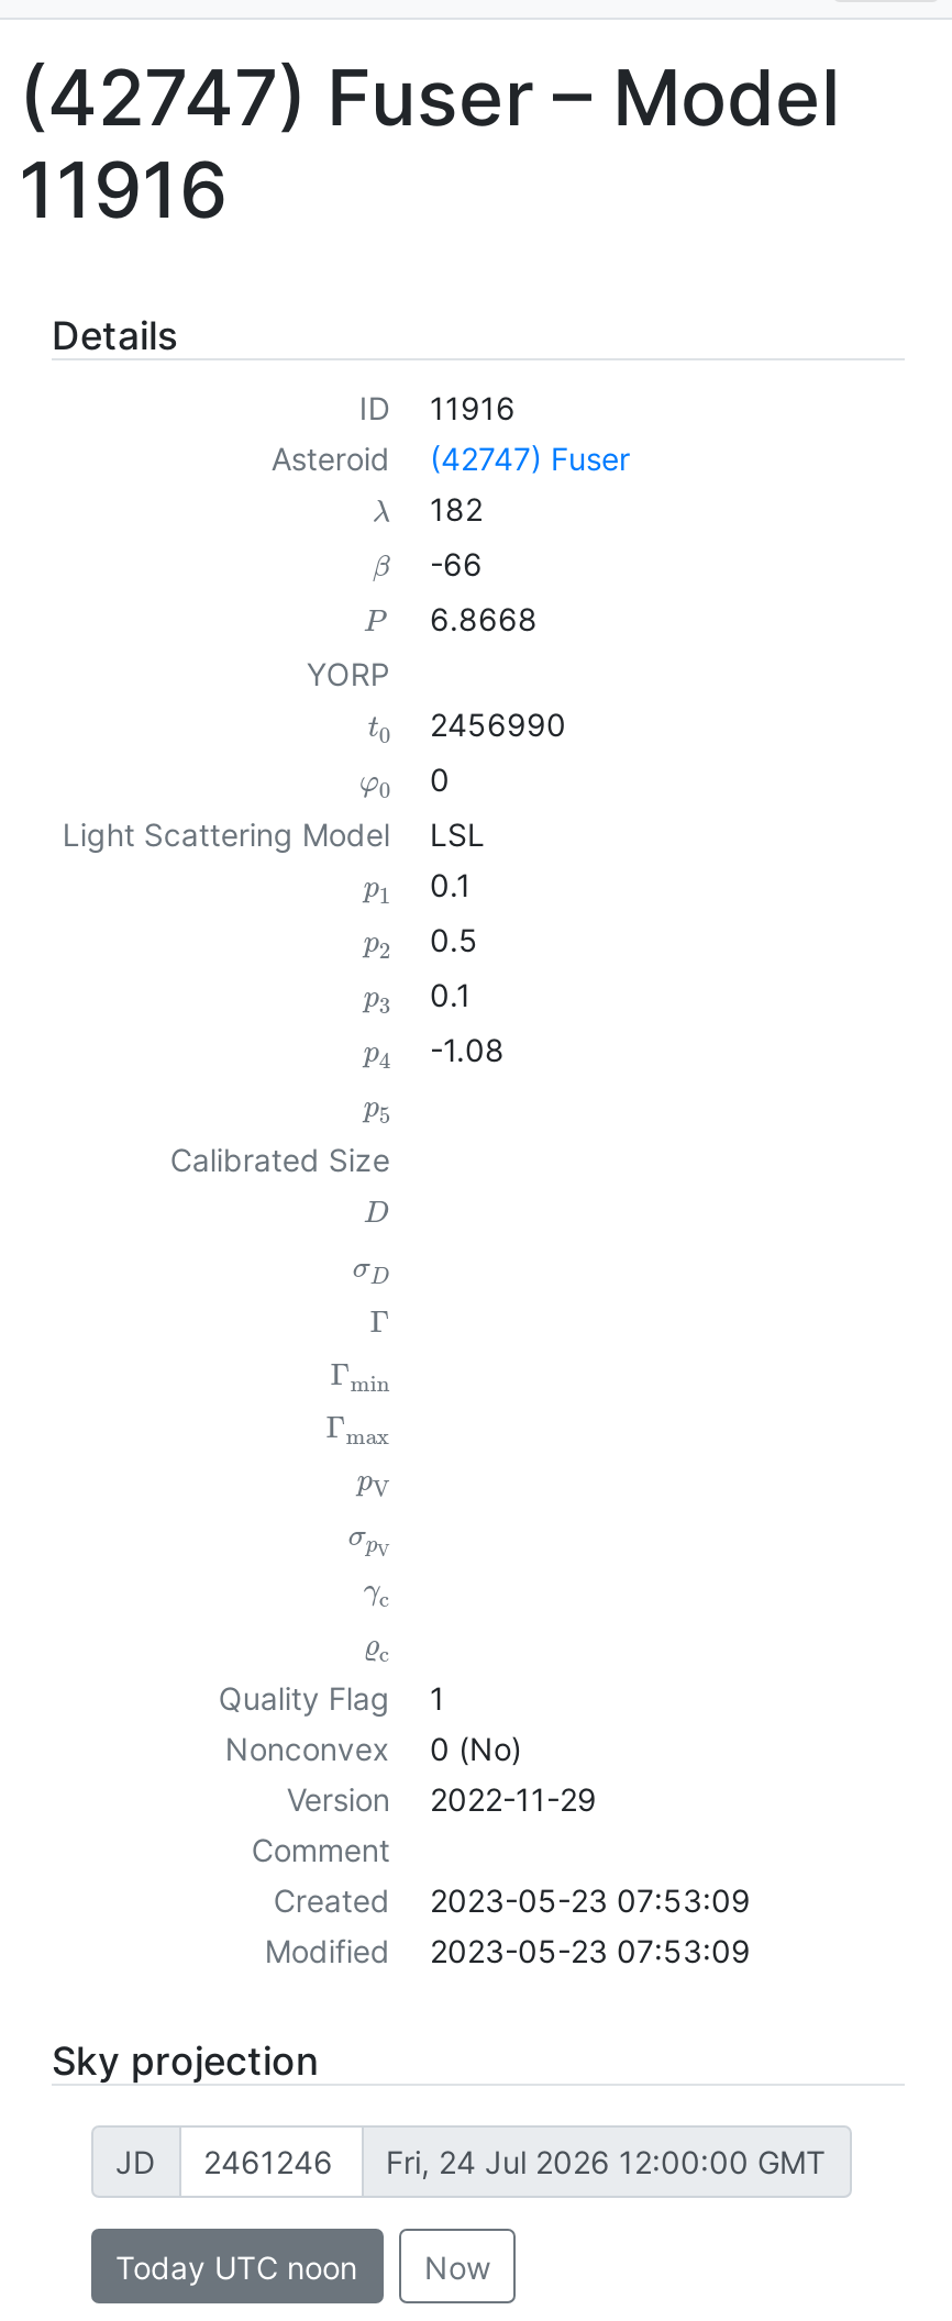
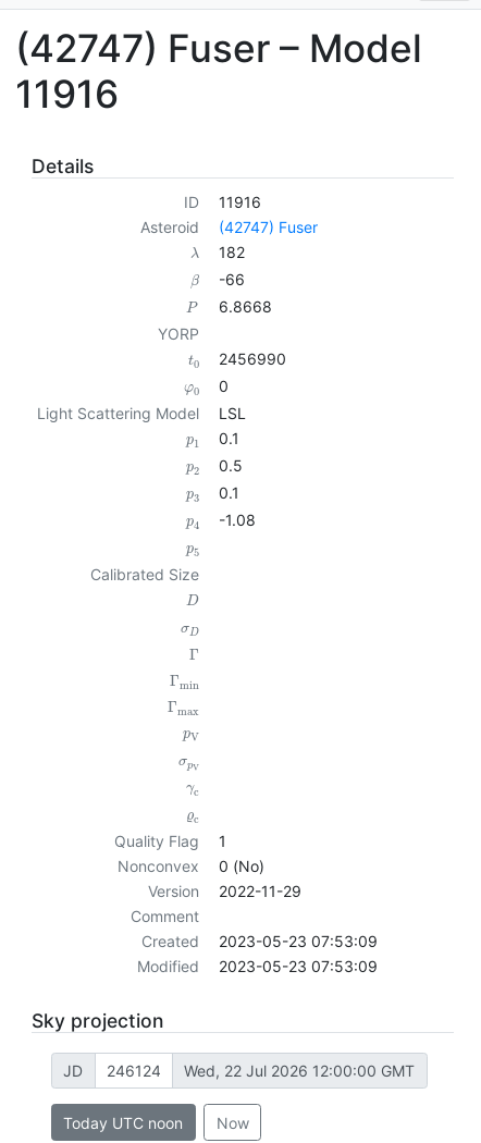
[386,2143,826,2181] Fri, 24 Jul 2026 12:00:00 GMT -> [184,1062,415,1080] Wed, 22 Jul 2026 12:00:00 GMT

